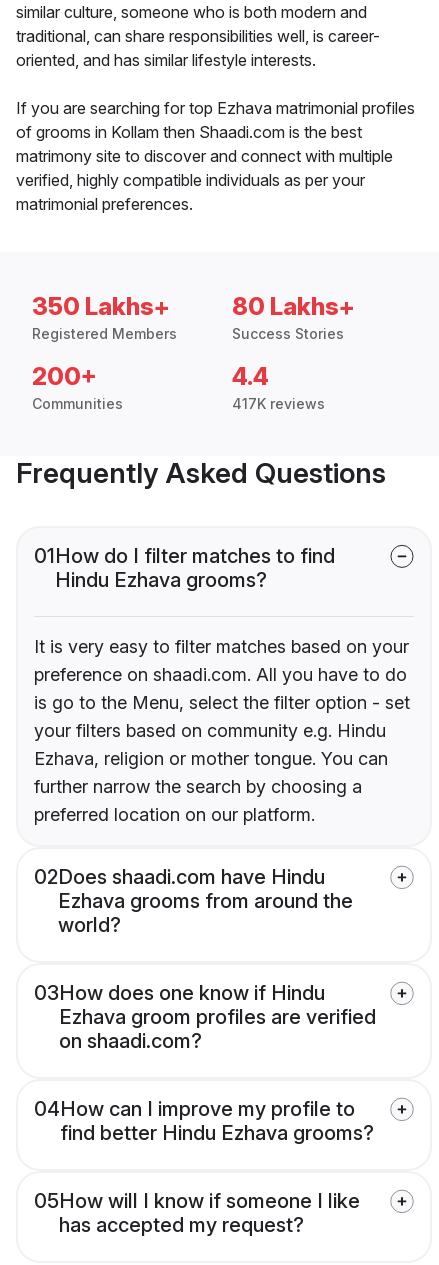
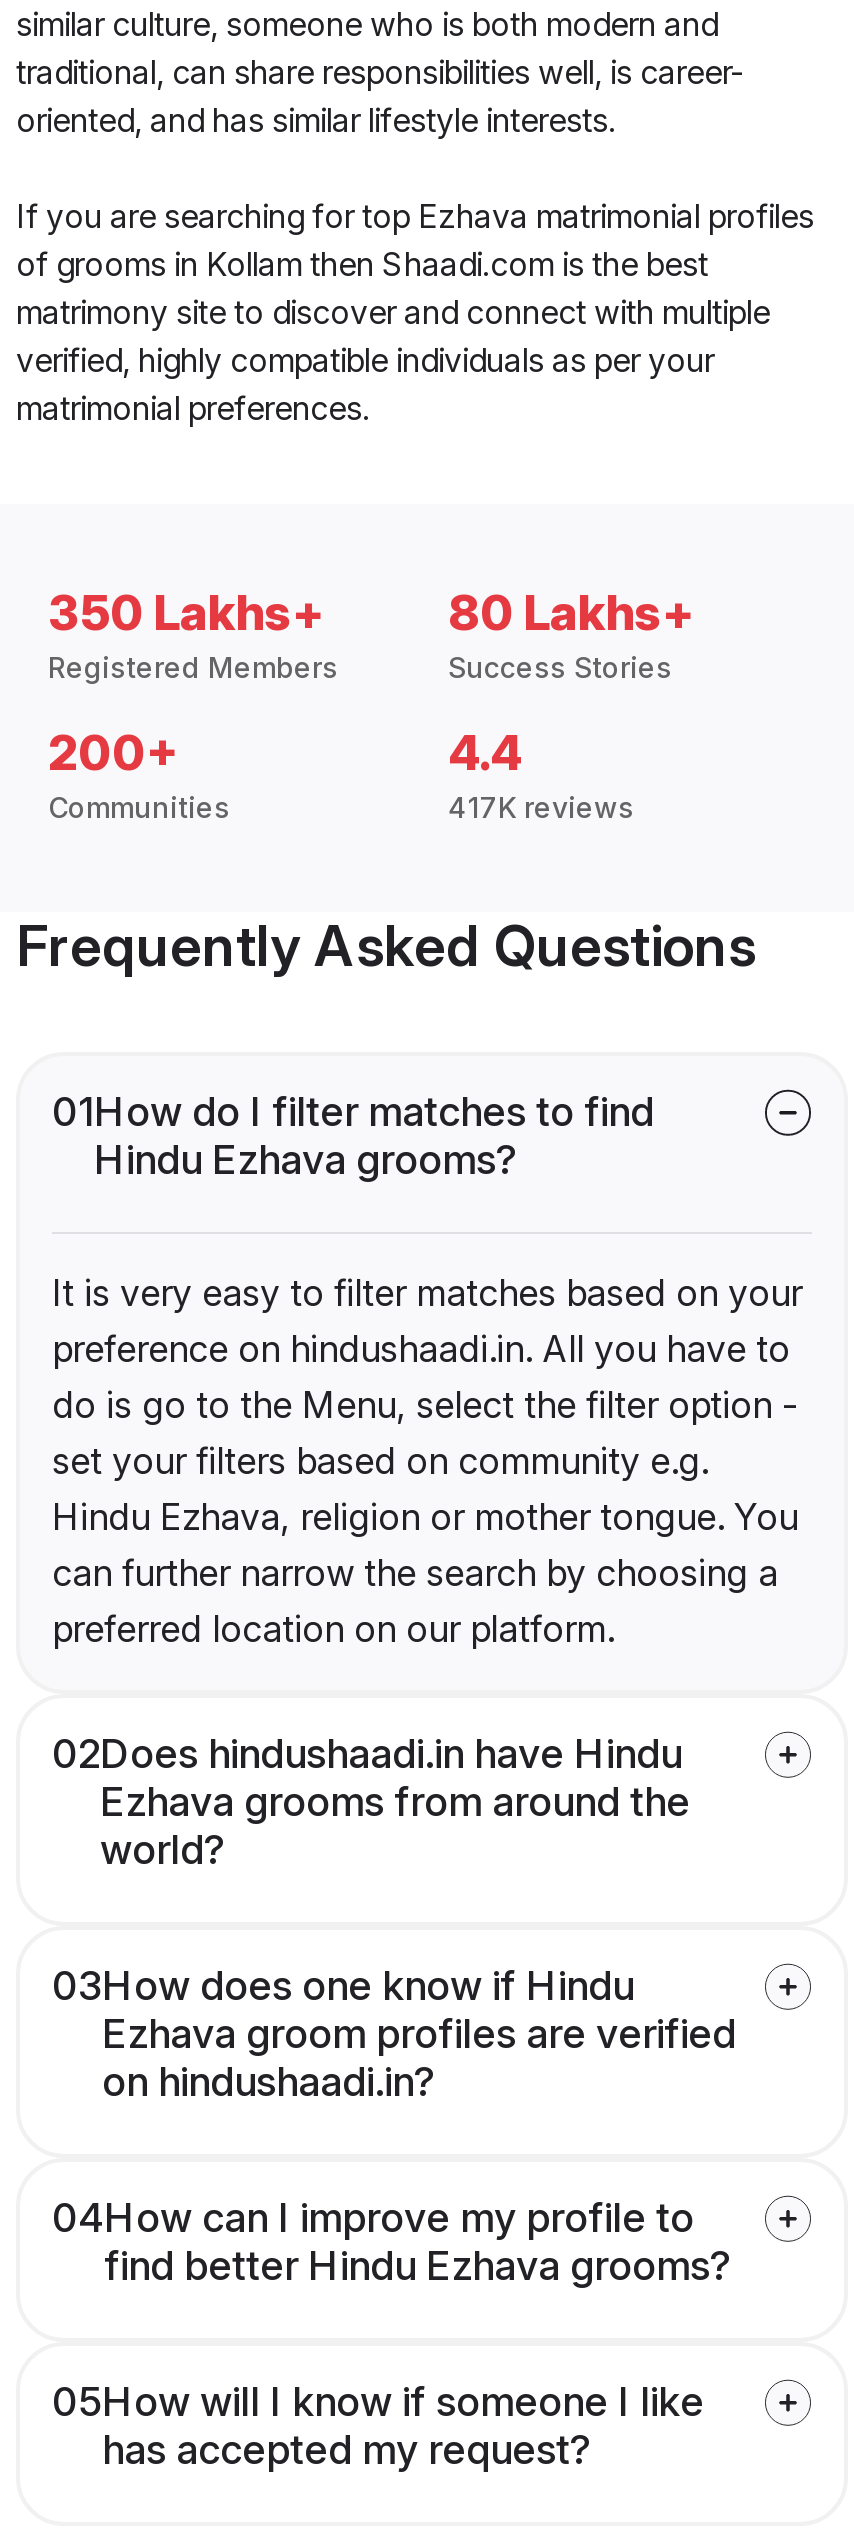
[34,664,410,797] preference on shaadi.com. All you have to do | is go to the Menu, select the filter option - set | your filters based on community e.g. Hindu | Ezhava, religion or mother tongue. You can | further narrow the search by choosing a -> [52,1329,798,1595] preference on hindushaadi.in. All you have to | do is go to the Menu, select the filter option - | set your filters based on community e.g. | Hindu Ezhava, religion or mother tongue. You | can further narrow the search by choosing a
[34,865,325,889] 02Does shaadi.com have Hindu -> [52,1731,682,1779] 02Does hindushaadi.in have Hindu
[59,1029,202,1053] on shaadi.com? -> [102,2059,436,2107] on hindushaadi.in?

